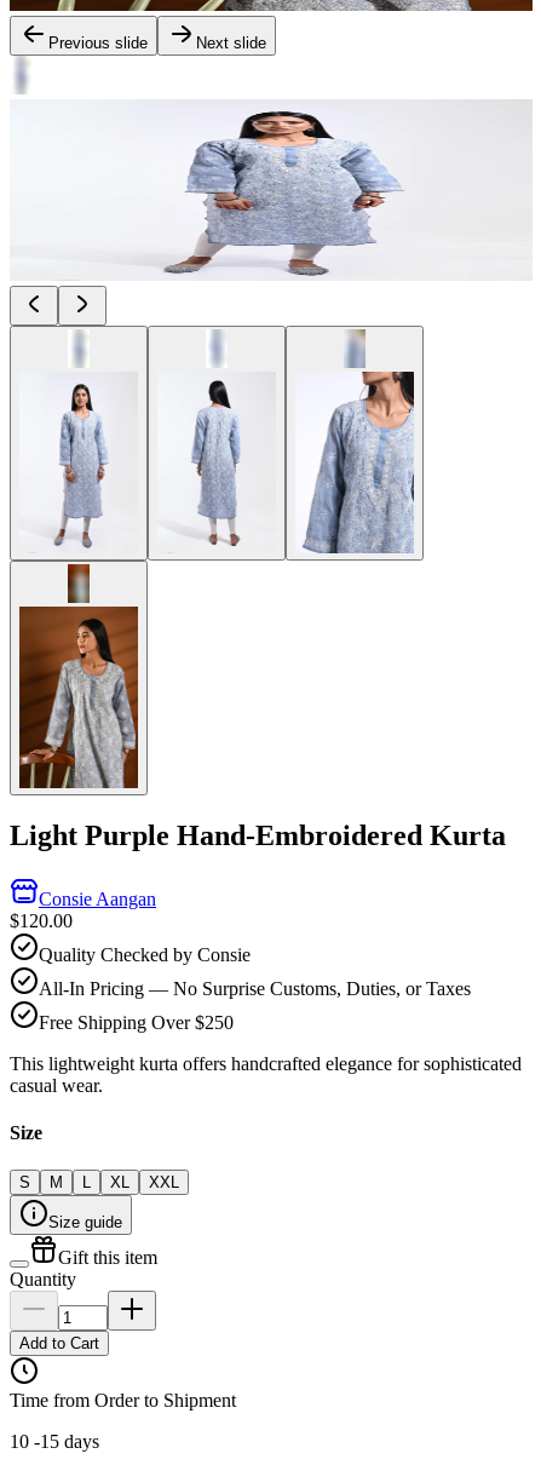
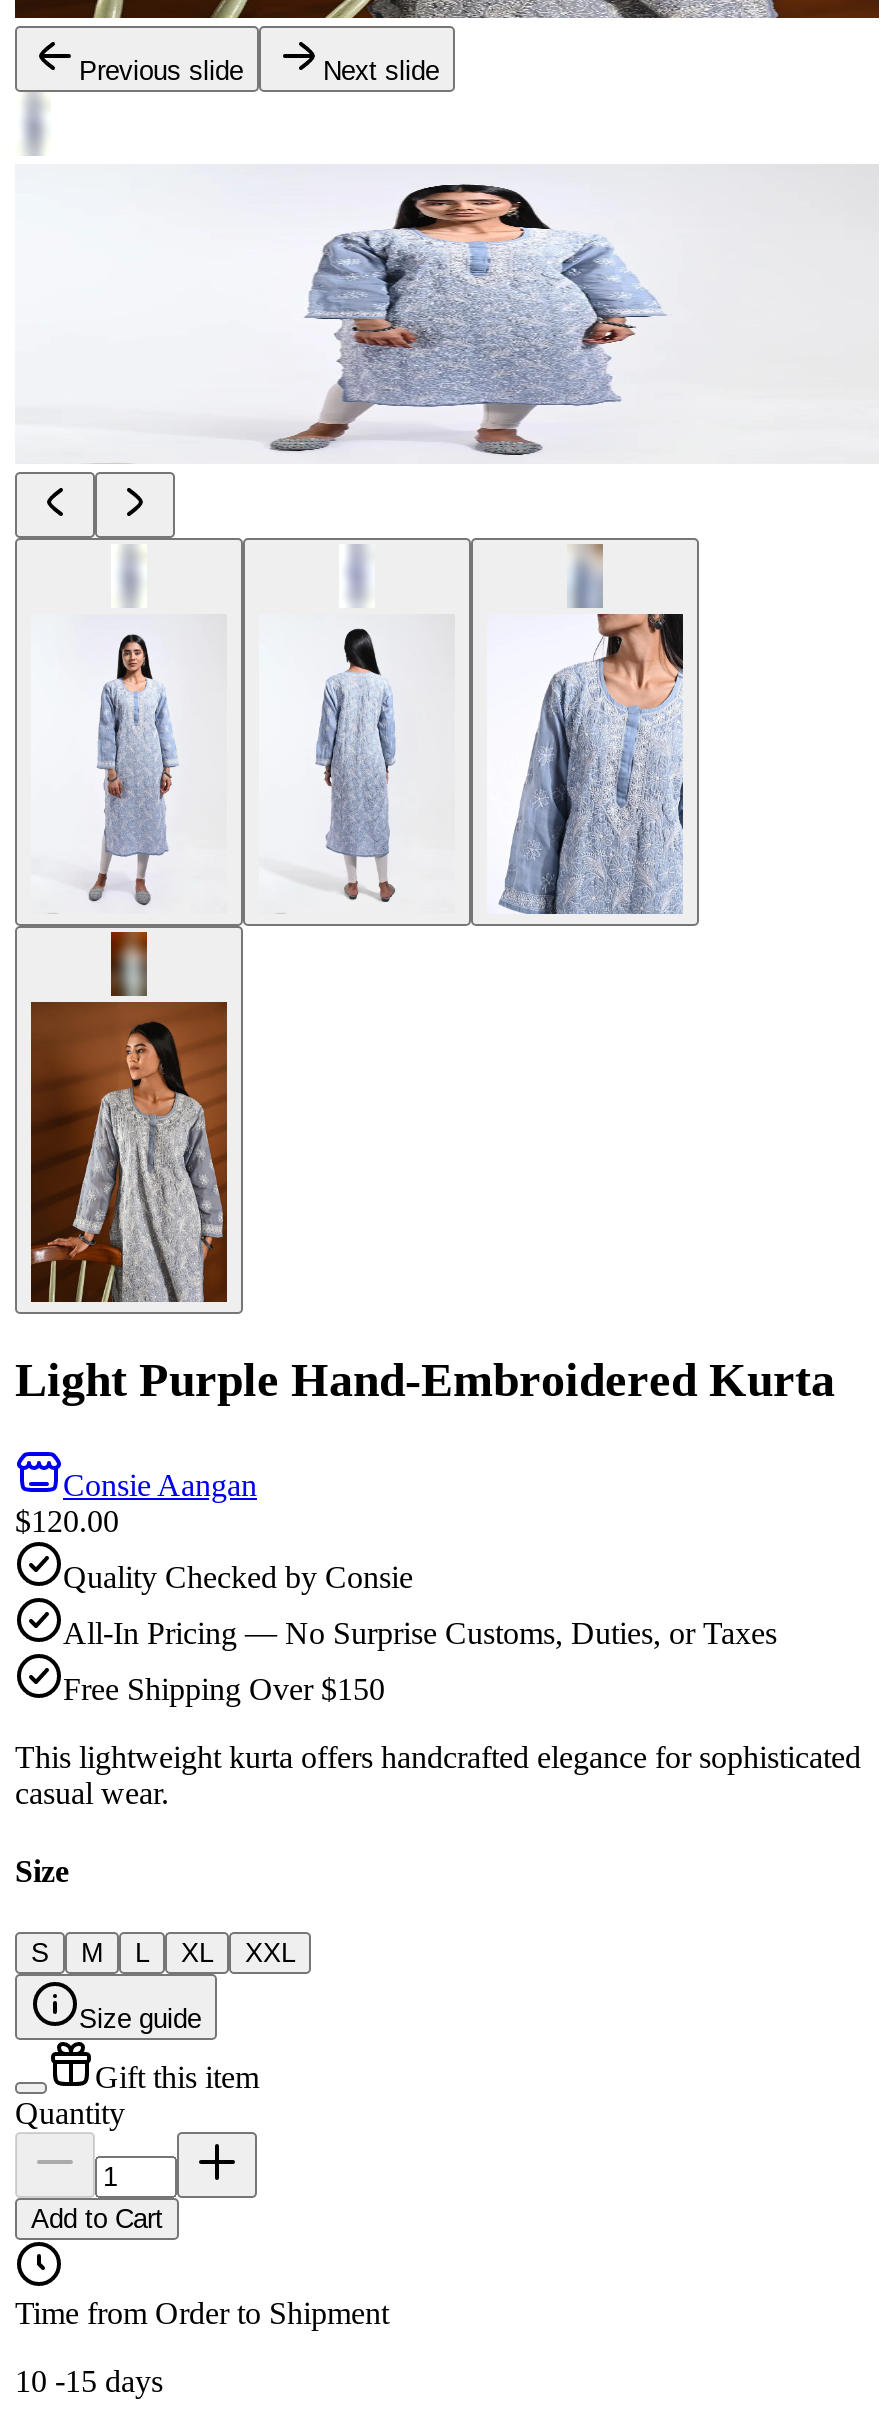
[39,1012,234,1033] Free Shipping Over $250 -> [63,1672,385,1706] Free Shipping Over $150

